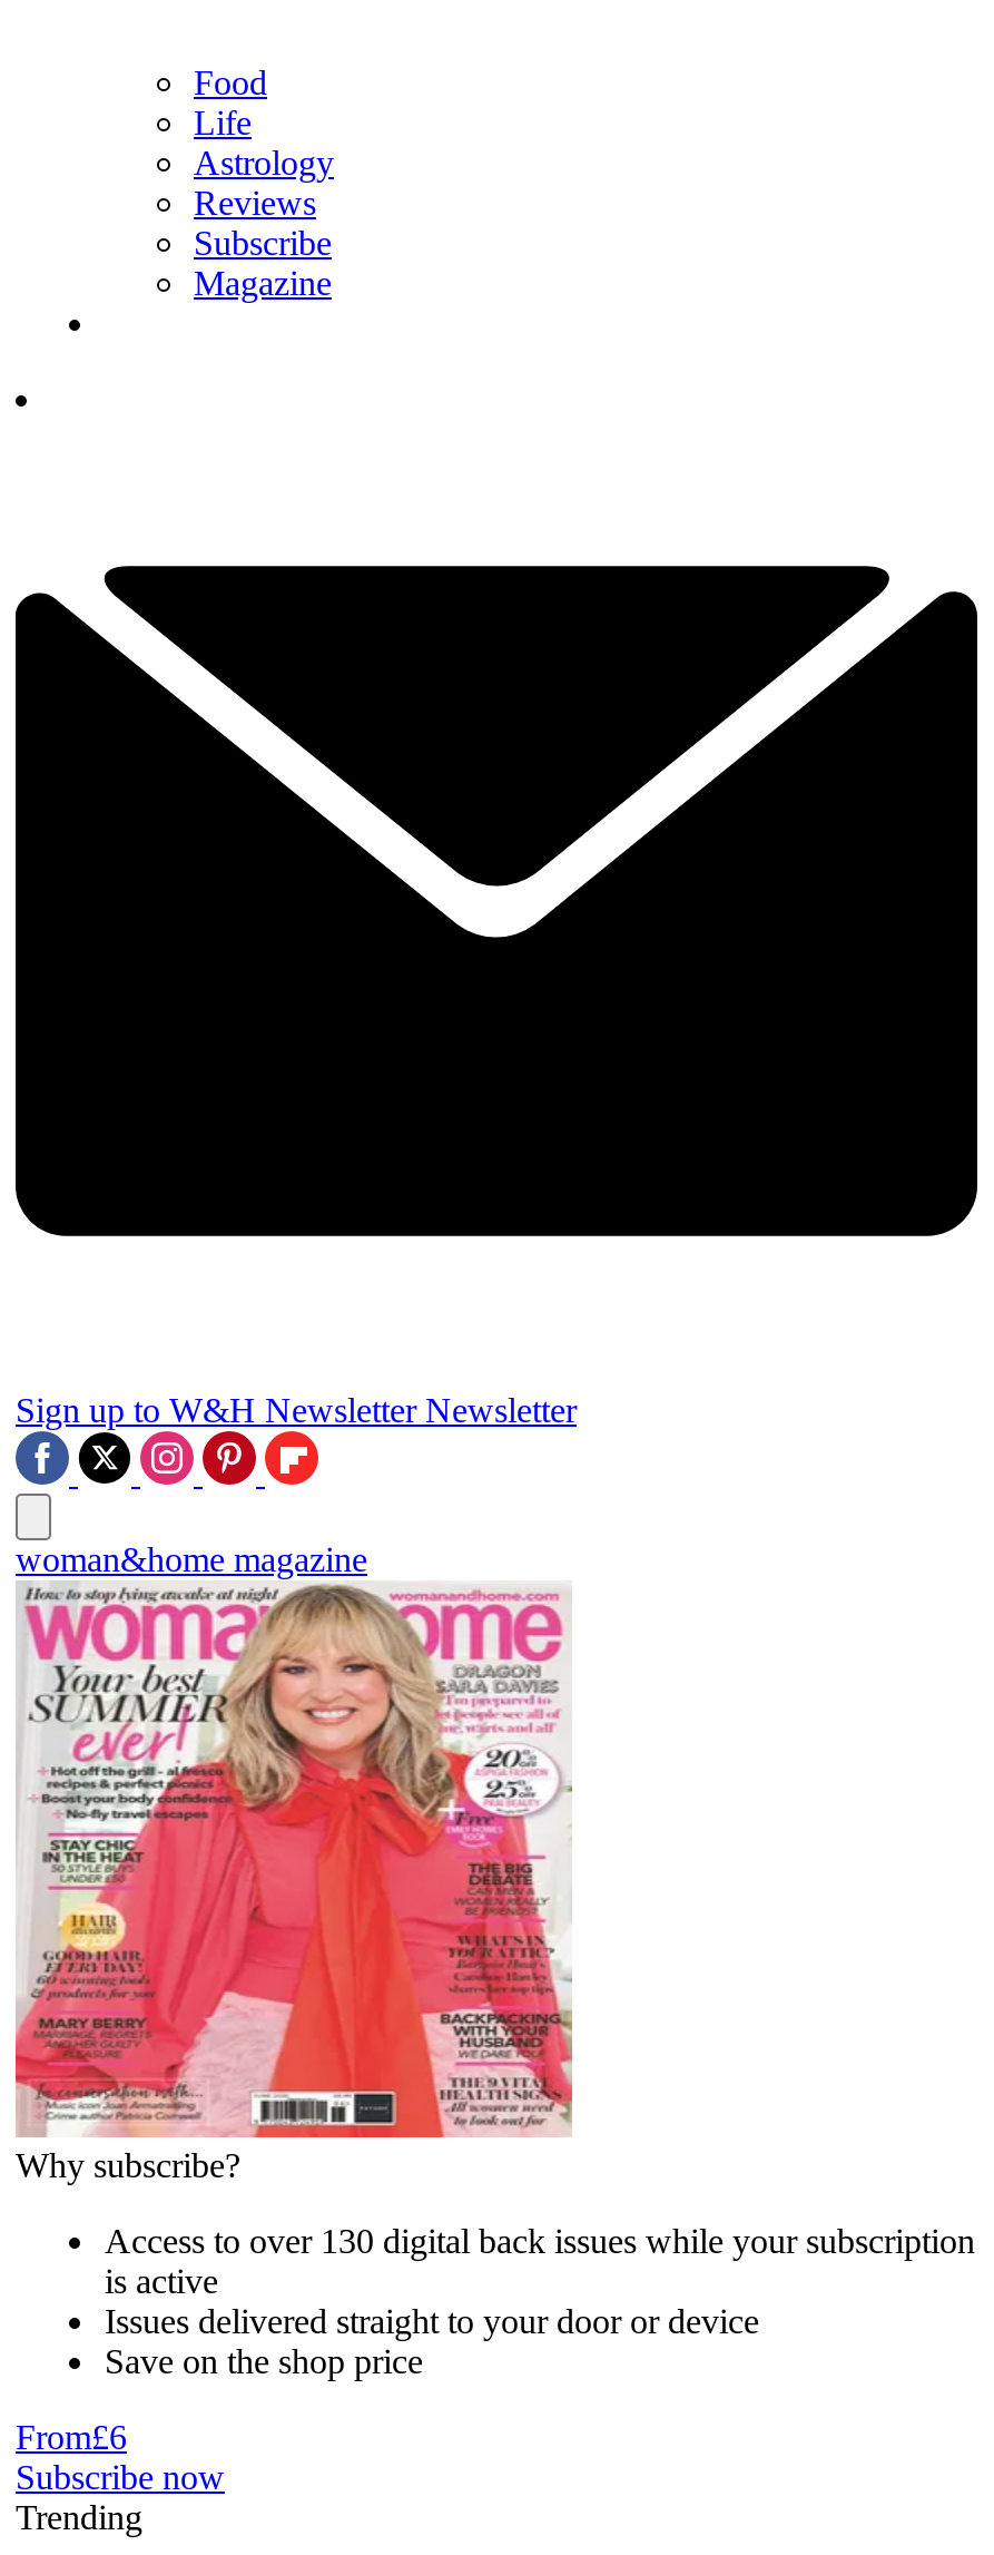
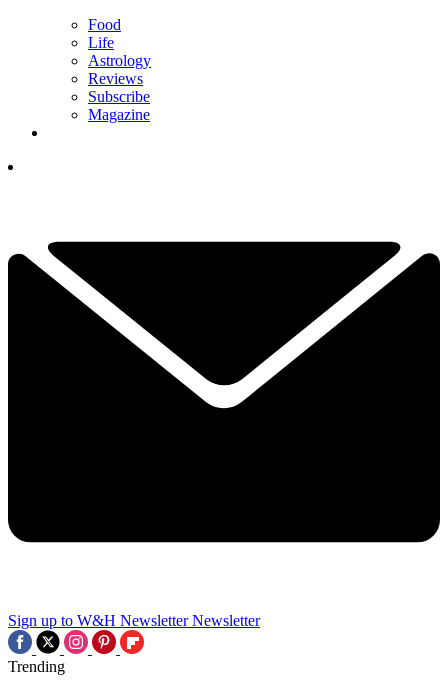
[16,1540,367,1578] woman&home magazine -> none
[13,1587,975,2496] [image] | Why subscribe? | Access to over 130 digital back issues while your subscription | is active | Issues delivered straight to your door or device | Save on the shop price | From£6 | Subscribe now -> none

